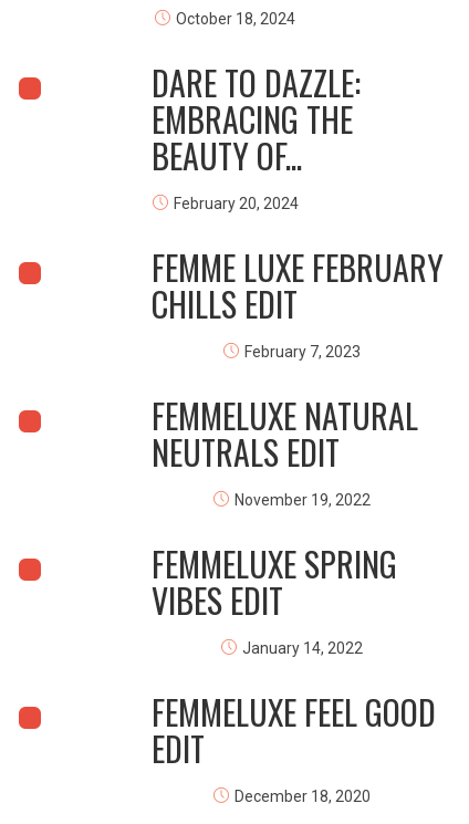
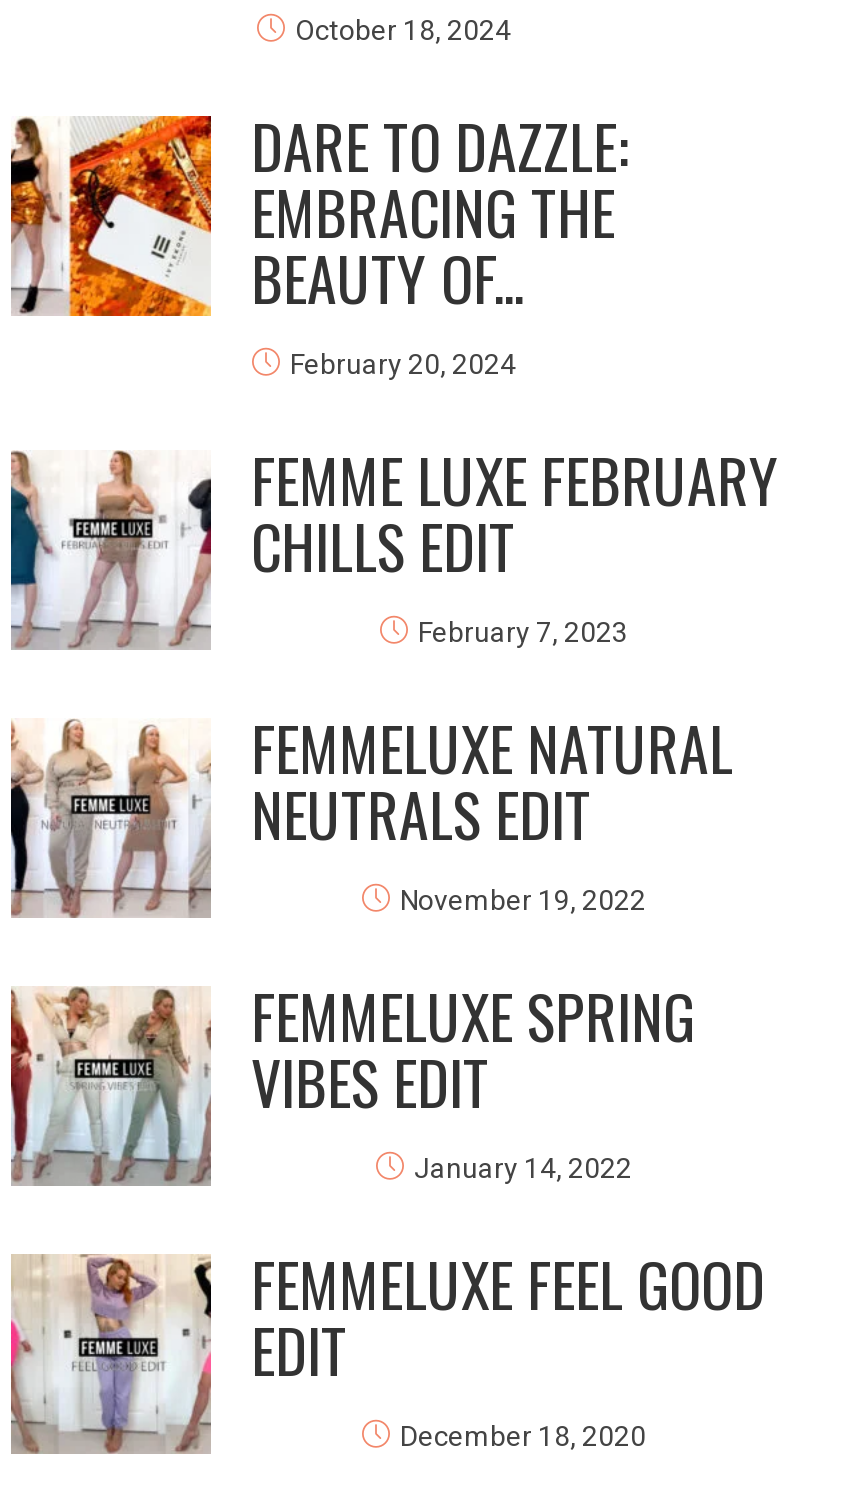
none -> [9,114,213,318] [image]
none -> [9,448,213,652] [image]
none -> [9,718,213,920] [image]
none -> [9,984,213,1188] [image]
none -> [9,1252,213,1456] [image]

